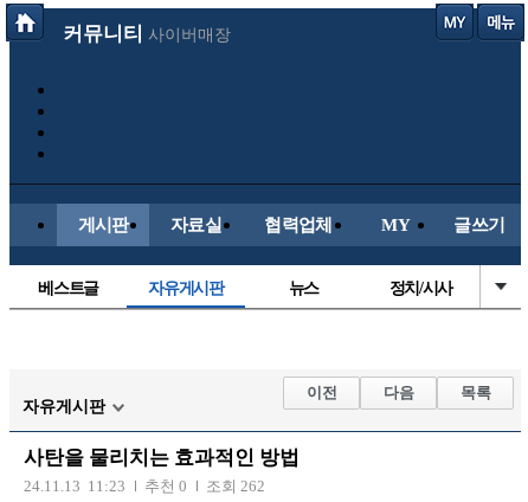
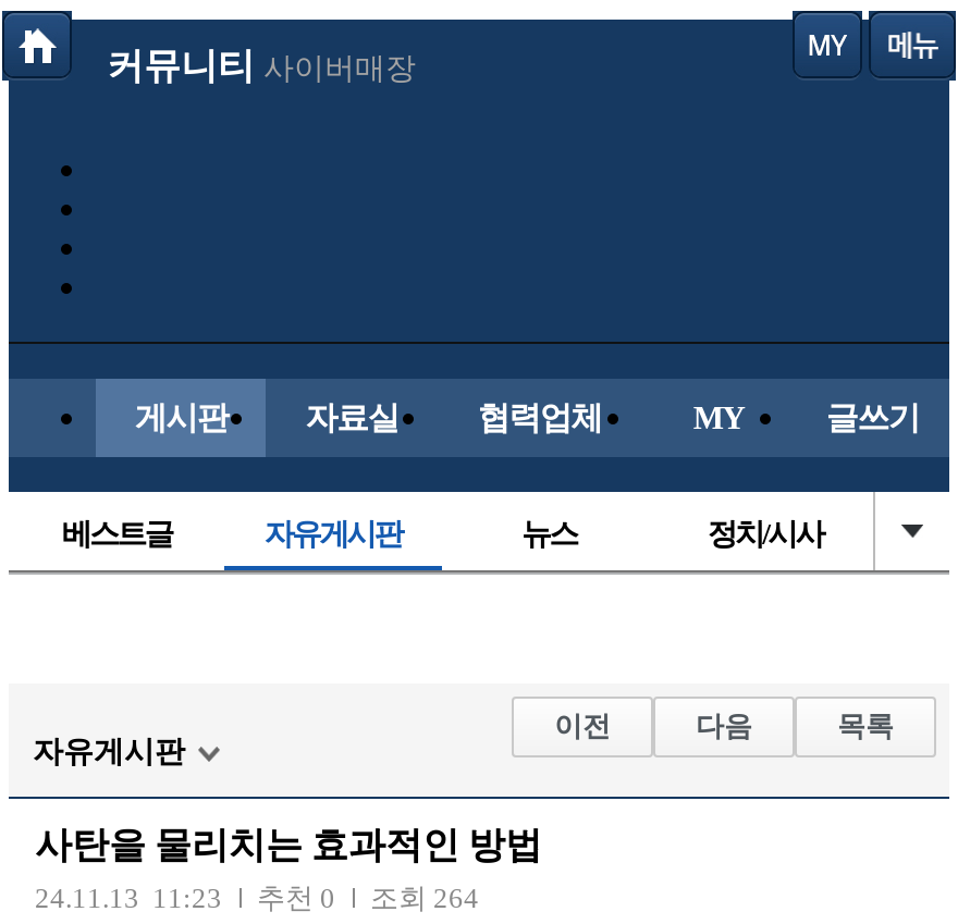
[24,477,265,495] 24.11.13 11:23 추천 0 조회 262 -> [35,882,479,914] 24.11.13 11:23 추천 0 조회 264

